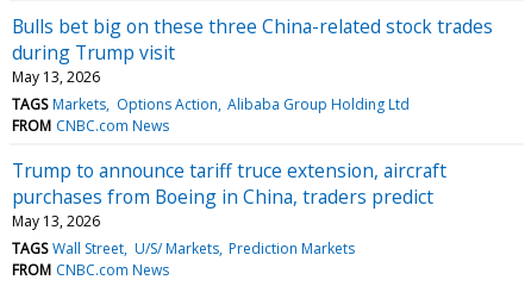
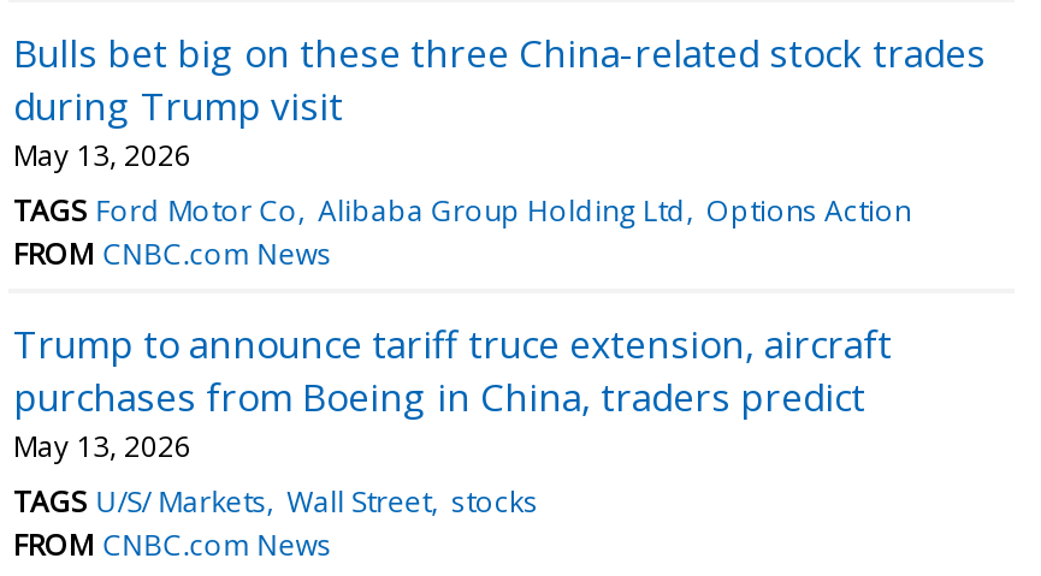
[12,94,409,114] TAGS Markets Options Action Alibaba Group Holding Ltd -> [13,190,911,231] TAGS Ford Motor Co Alibaba Group Holding Ltd Options Action
[12,238,355,258] TAGS Wall Street U/S/ Markets Prediction Markets -> [13,481,538,522] TAGS U/S/ Markets Wall Street stocks

